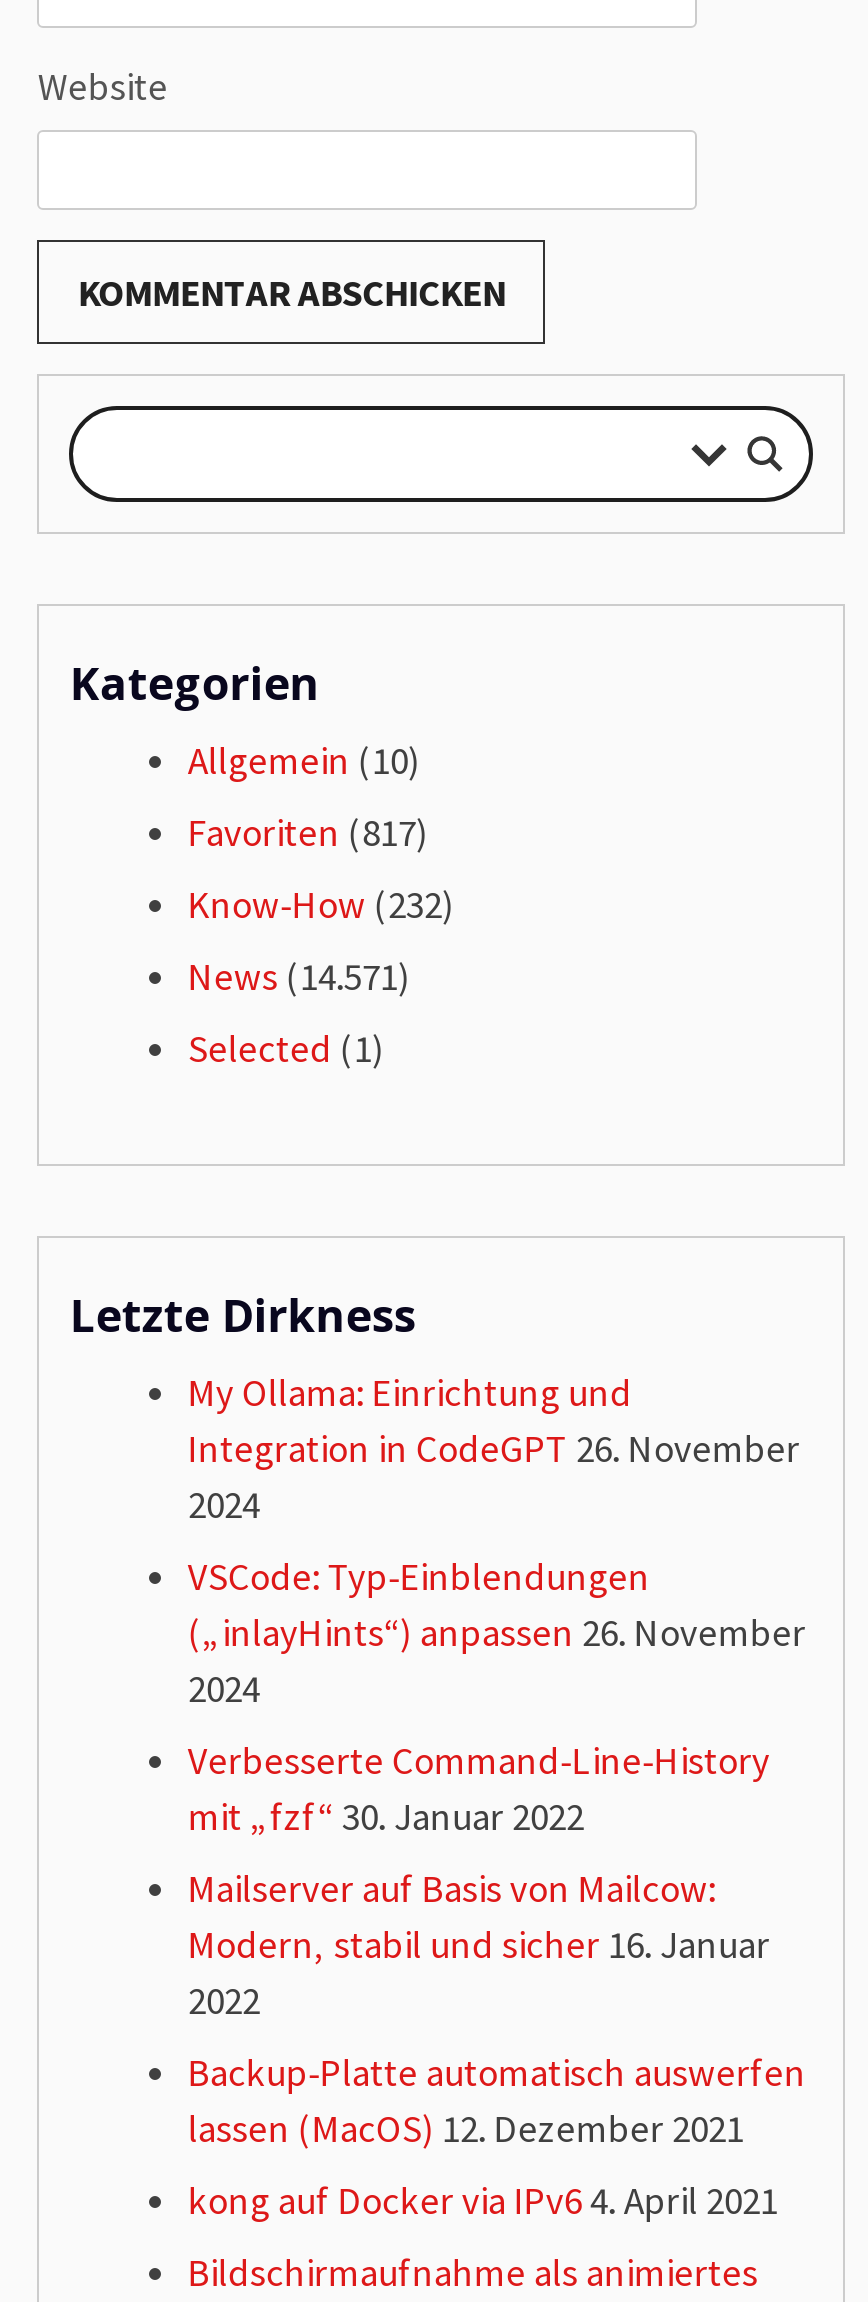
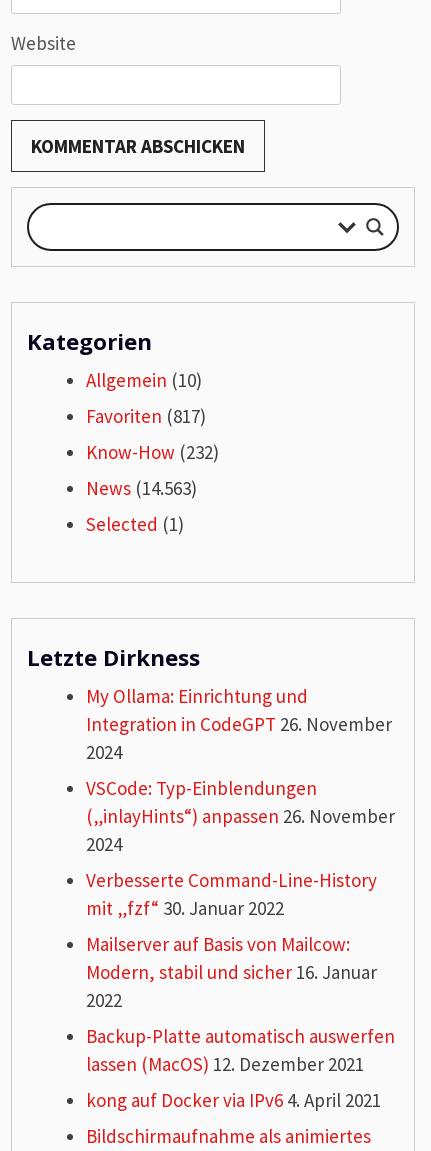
[188,953,410,1001] News (14.571) -> [86,476,197,500] News (14.563)

